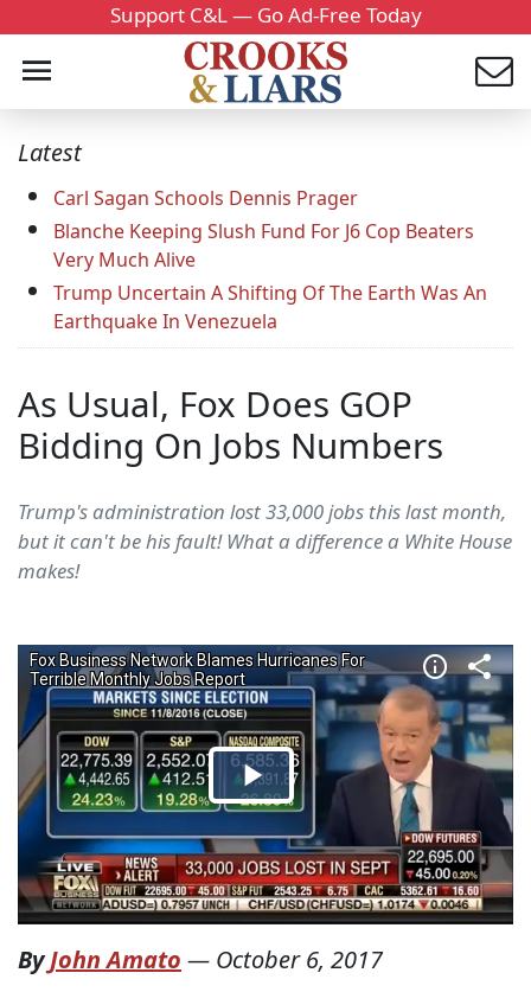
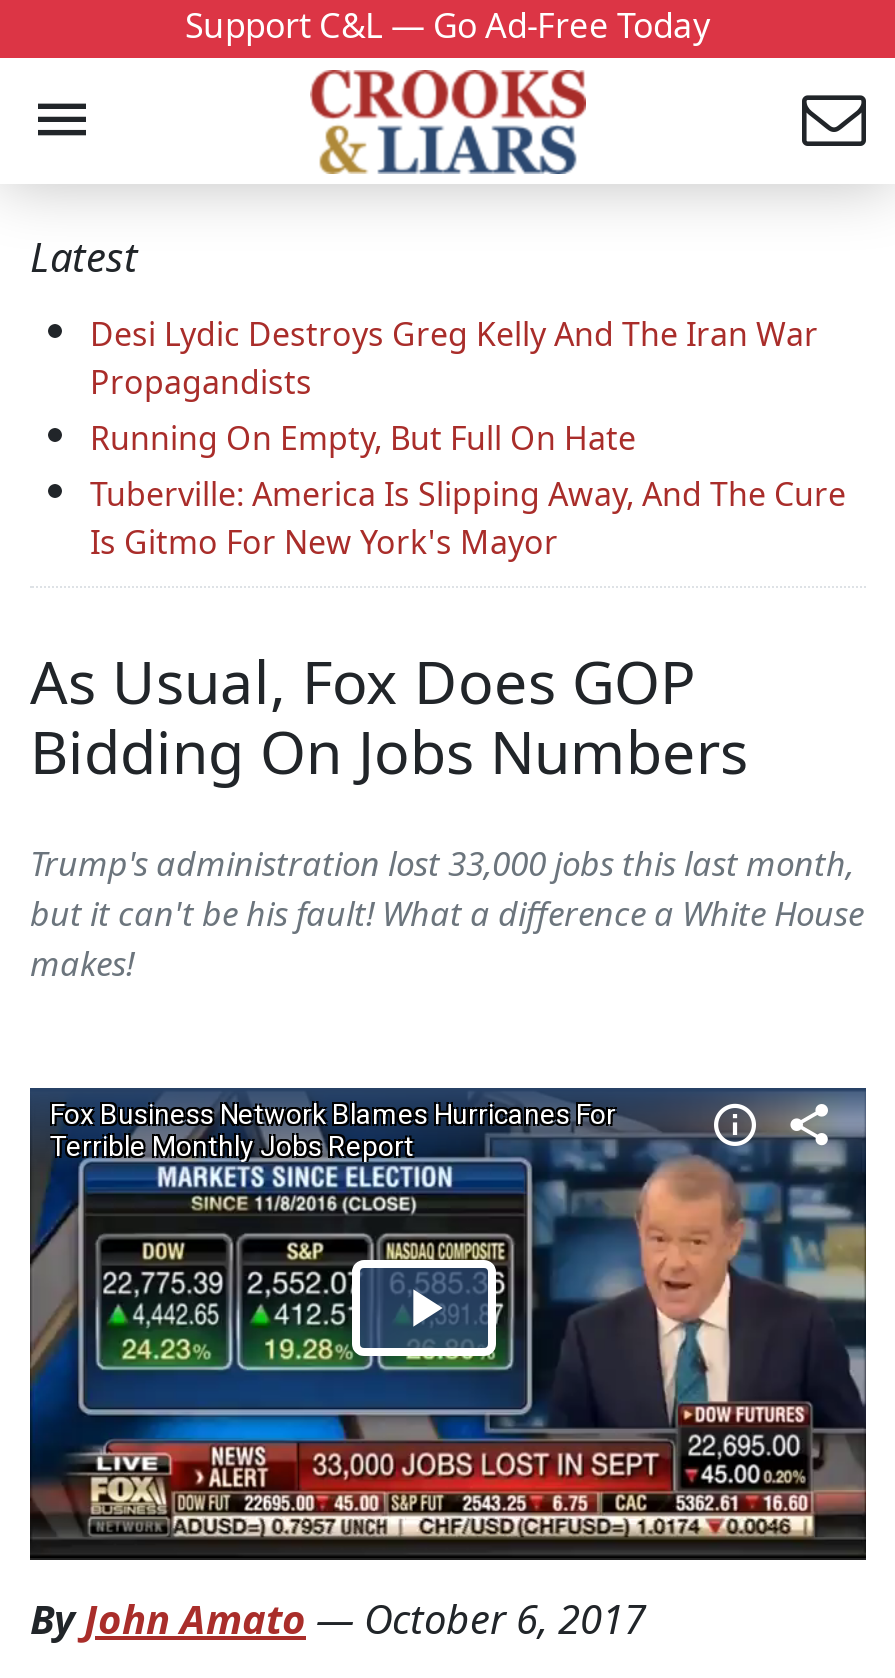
[53,185,487,335] Carl Sagan Schools Dennis Prager | Blanche Keeping Slush Fund For J6 Cop Beaters | Very Much Alive | Trump Uncertain A Shifting Of The Earth Was An | Earthquake In Venezuela -> [90,313,846,565] Desi Lydic Destroys Greg Kelly And The Iran War | Propagandists | Running On Empty, But Full On Hate | Tuberville: America Is Slipping Away, And The Cure | Is Gitmo For New York's Mayor

